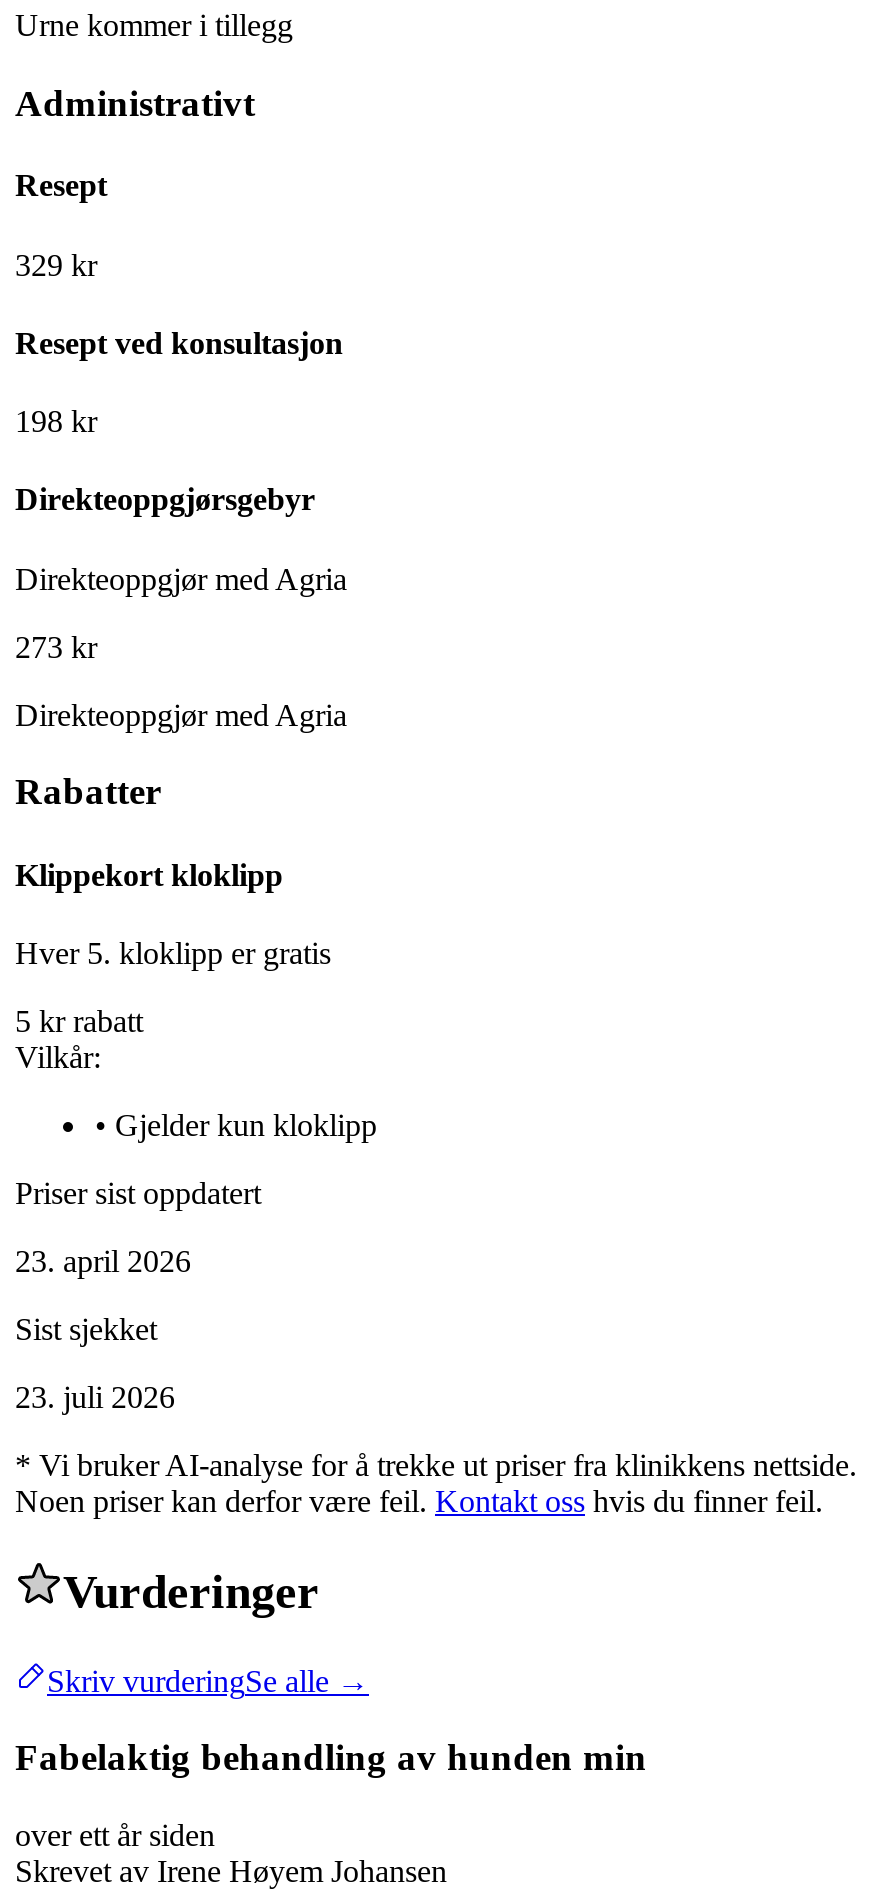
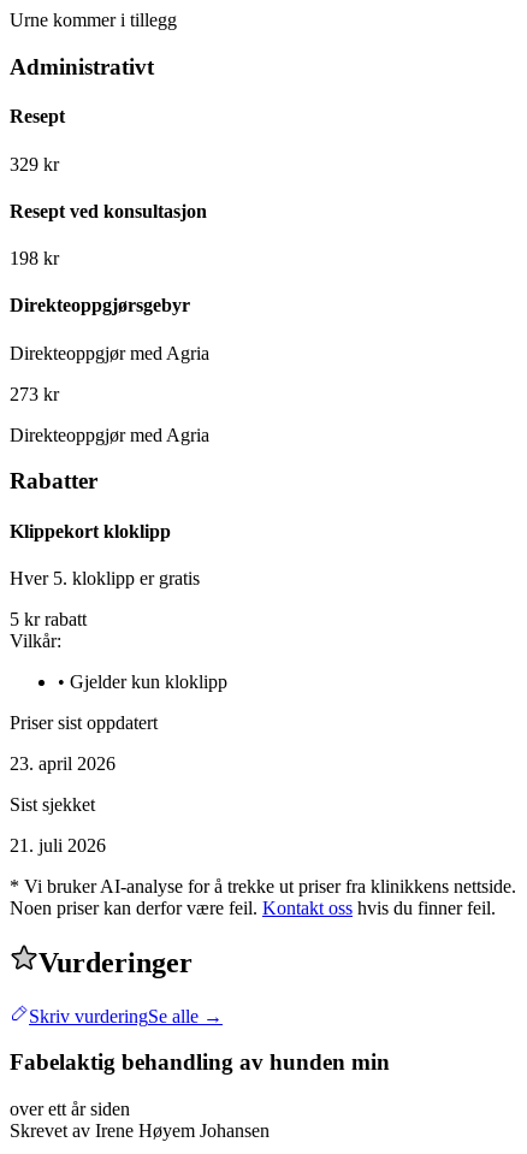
[15,1380,175,1414] 23. juli 2026 -> [10,835,106,855] 21. juli 2026

